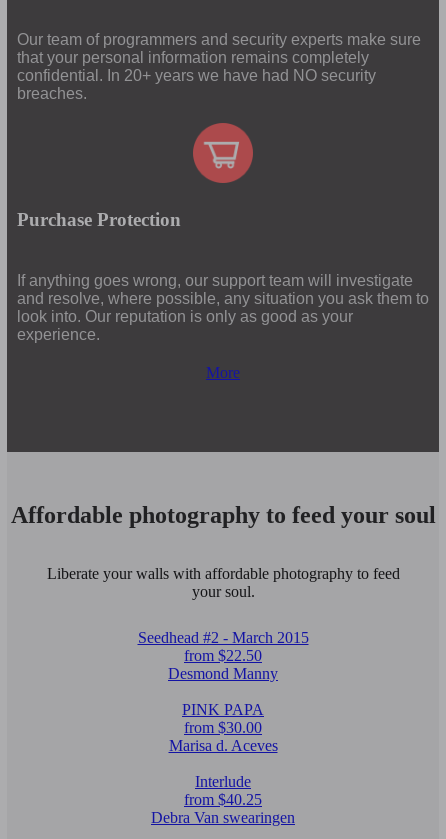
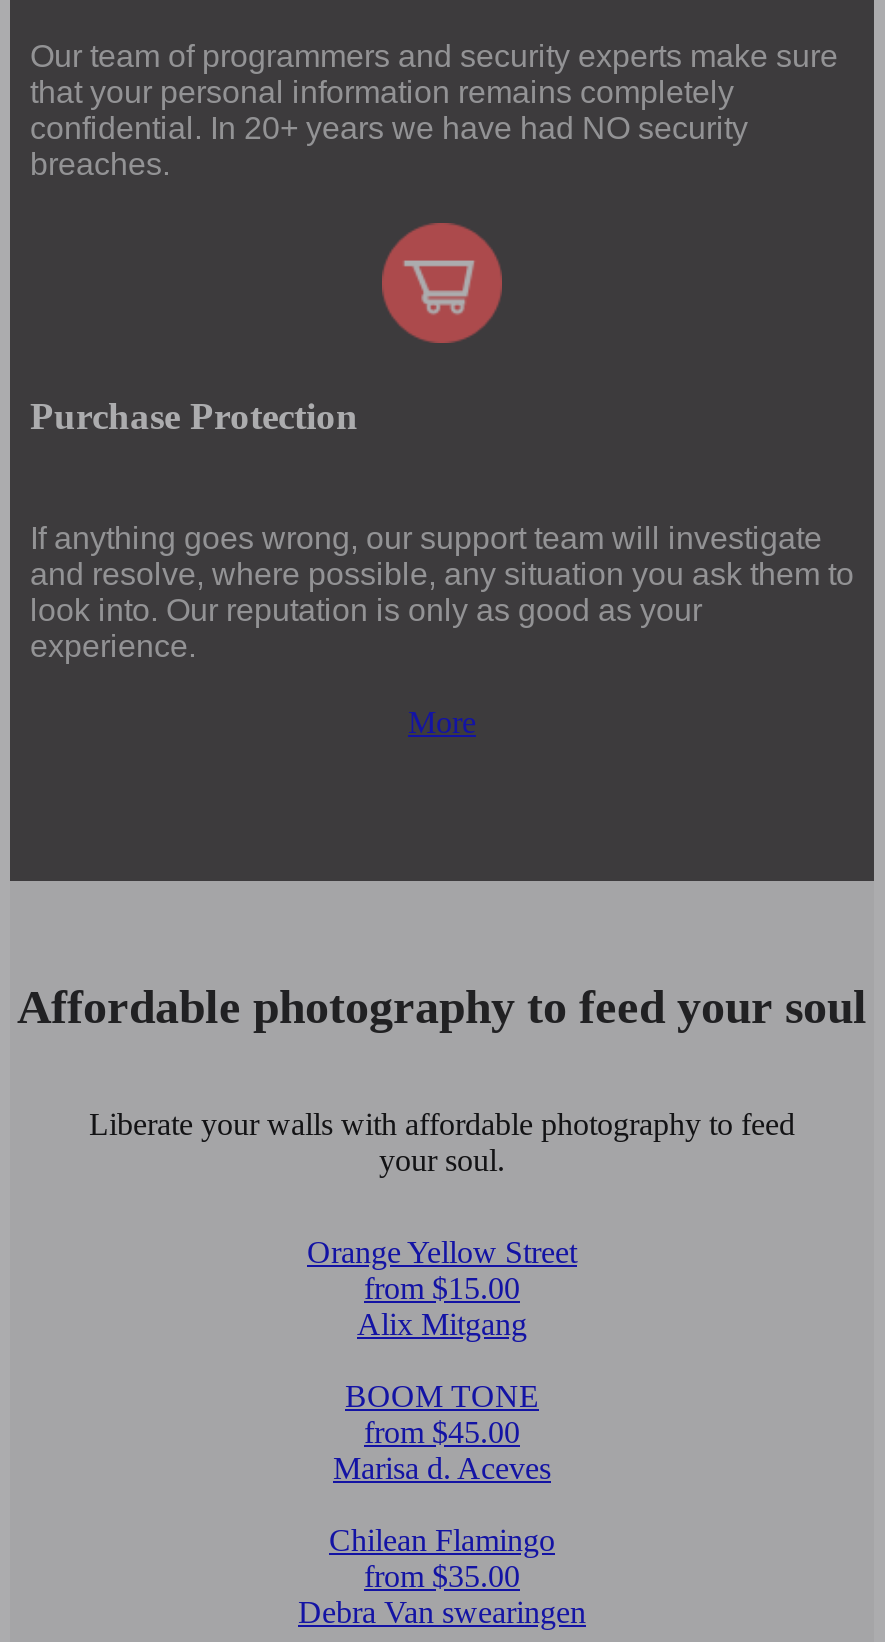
[137,629,308,682] Seedhead #2 - March 2015 | from $22.50 | Desmond Manny -> [307,1235,577,1341] Orange Yellow Street | from $15.00 | Alix Mitgang
[182,701,264,736] PINK PAPA | from $30.00 -> [345,1379,539,1449] BOOM TONE | from $45.00
[184,773,262,808] Interlude | from $40.25 -> [329,1523,555,1593] Chilean Flamingo | from $35.00

